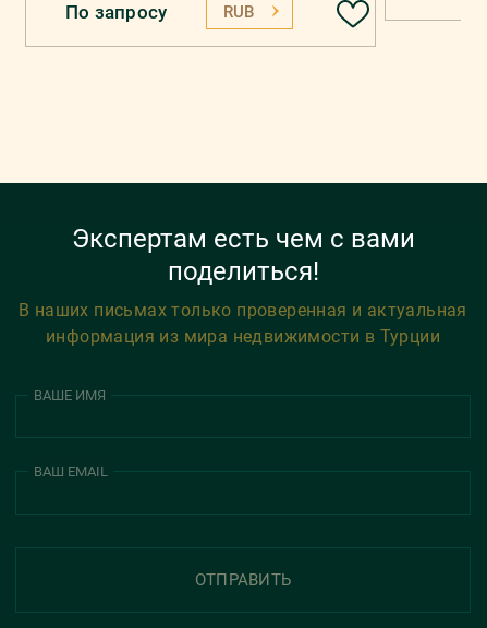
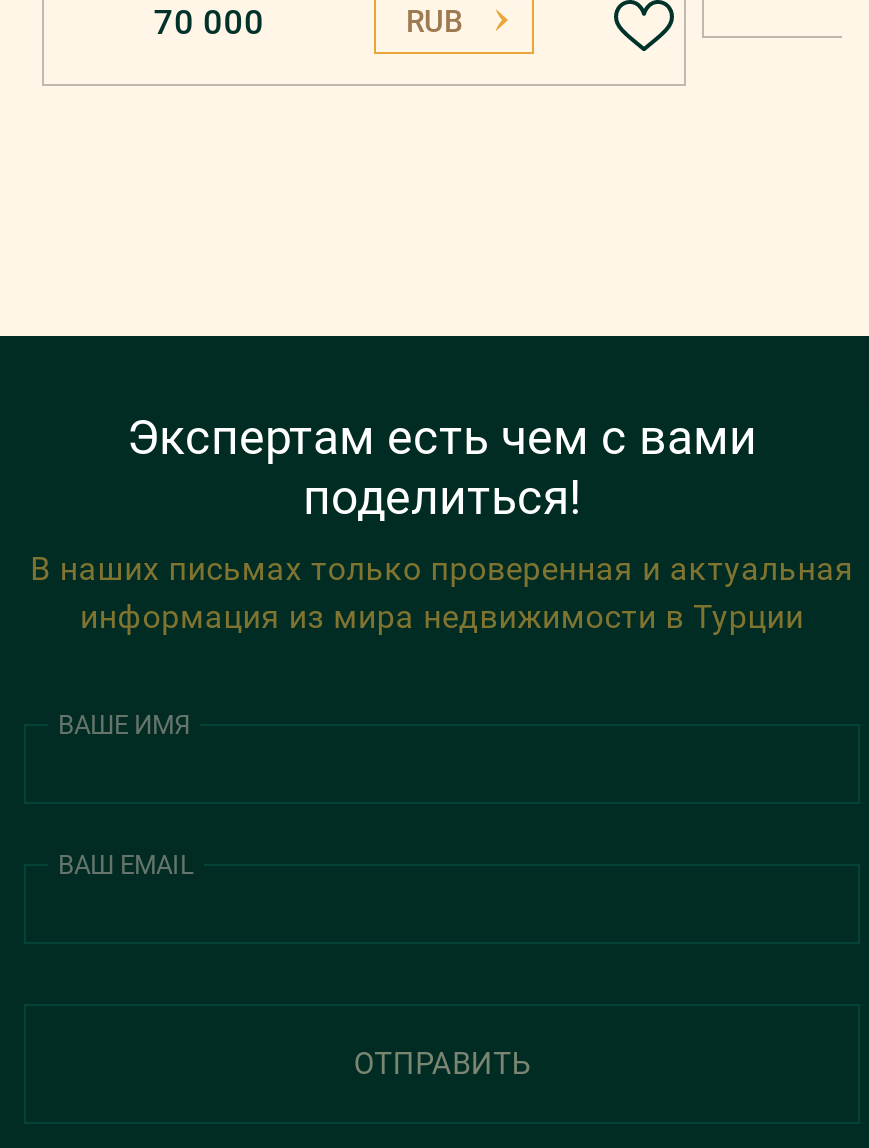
[65,2,167,23] По запросу -> [154,3,264,43] 70 000

